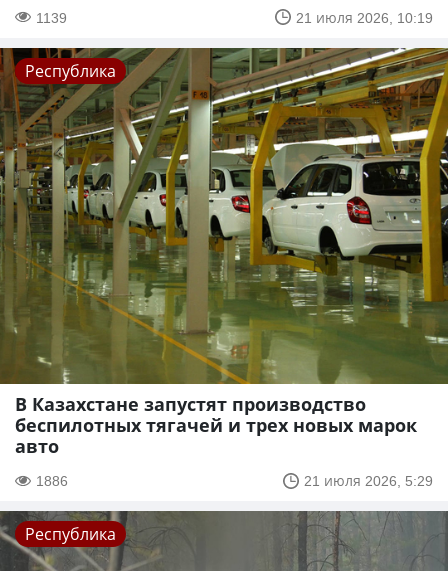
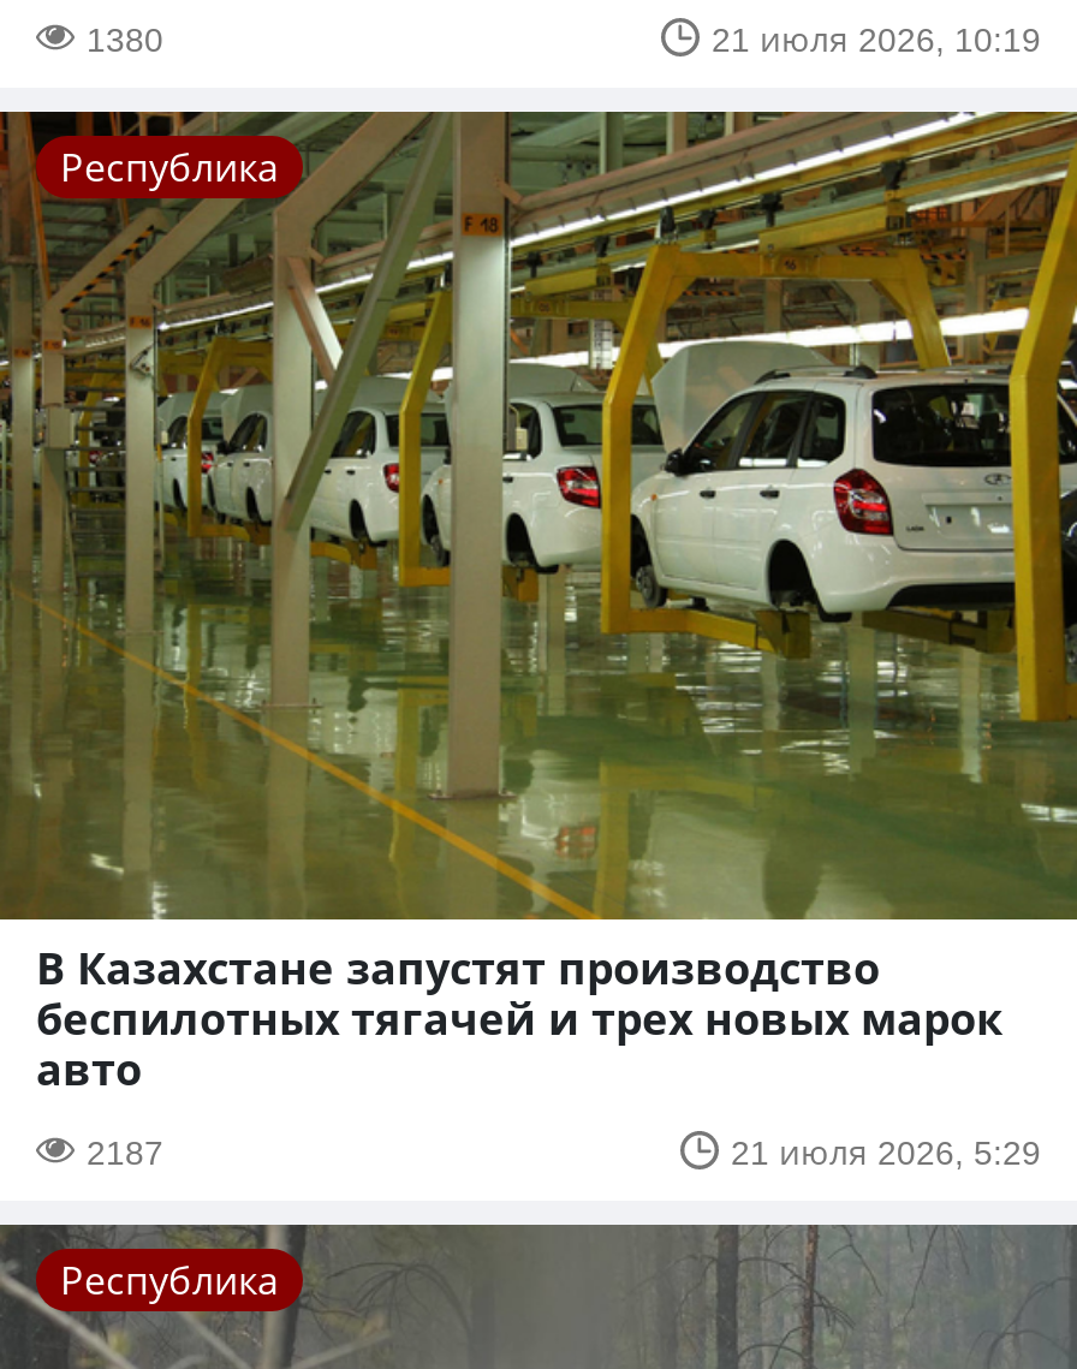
[36,8,67,27] 1139 -> [87,15,163,61] 1380
[36,471,68,490] 1886 -> [87,1129,163,1175] 2187

